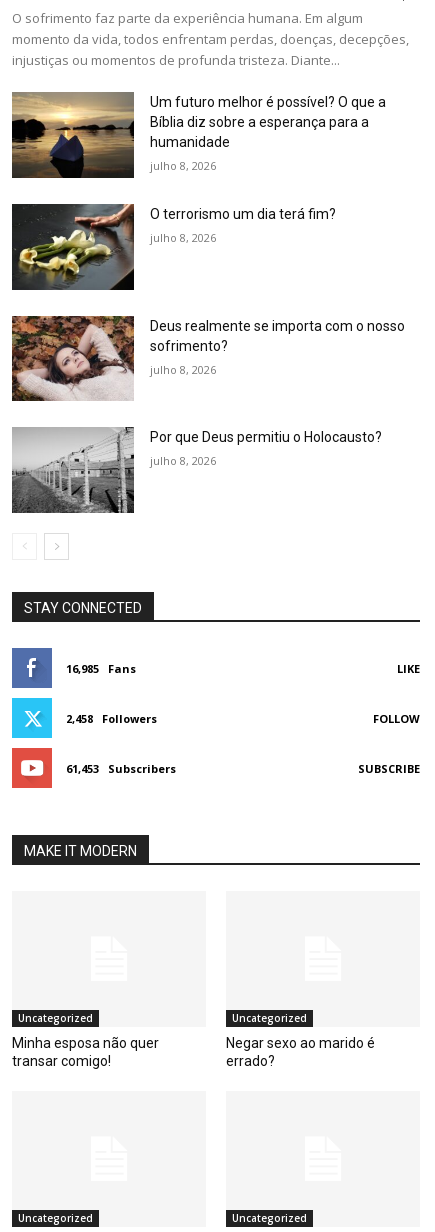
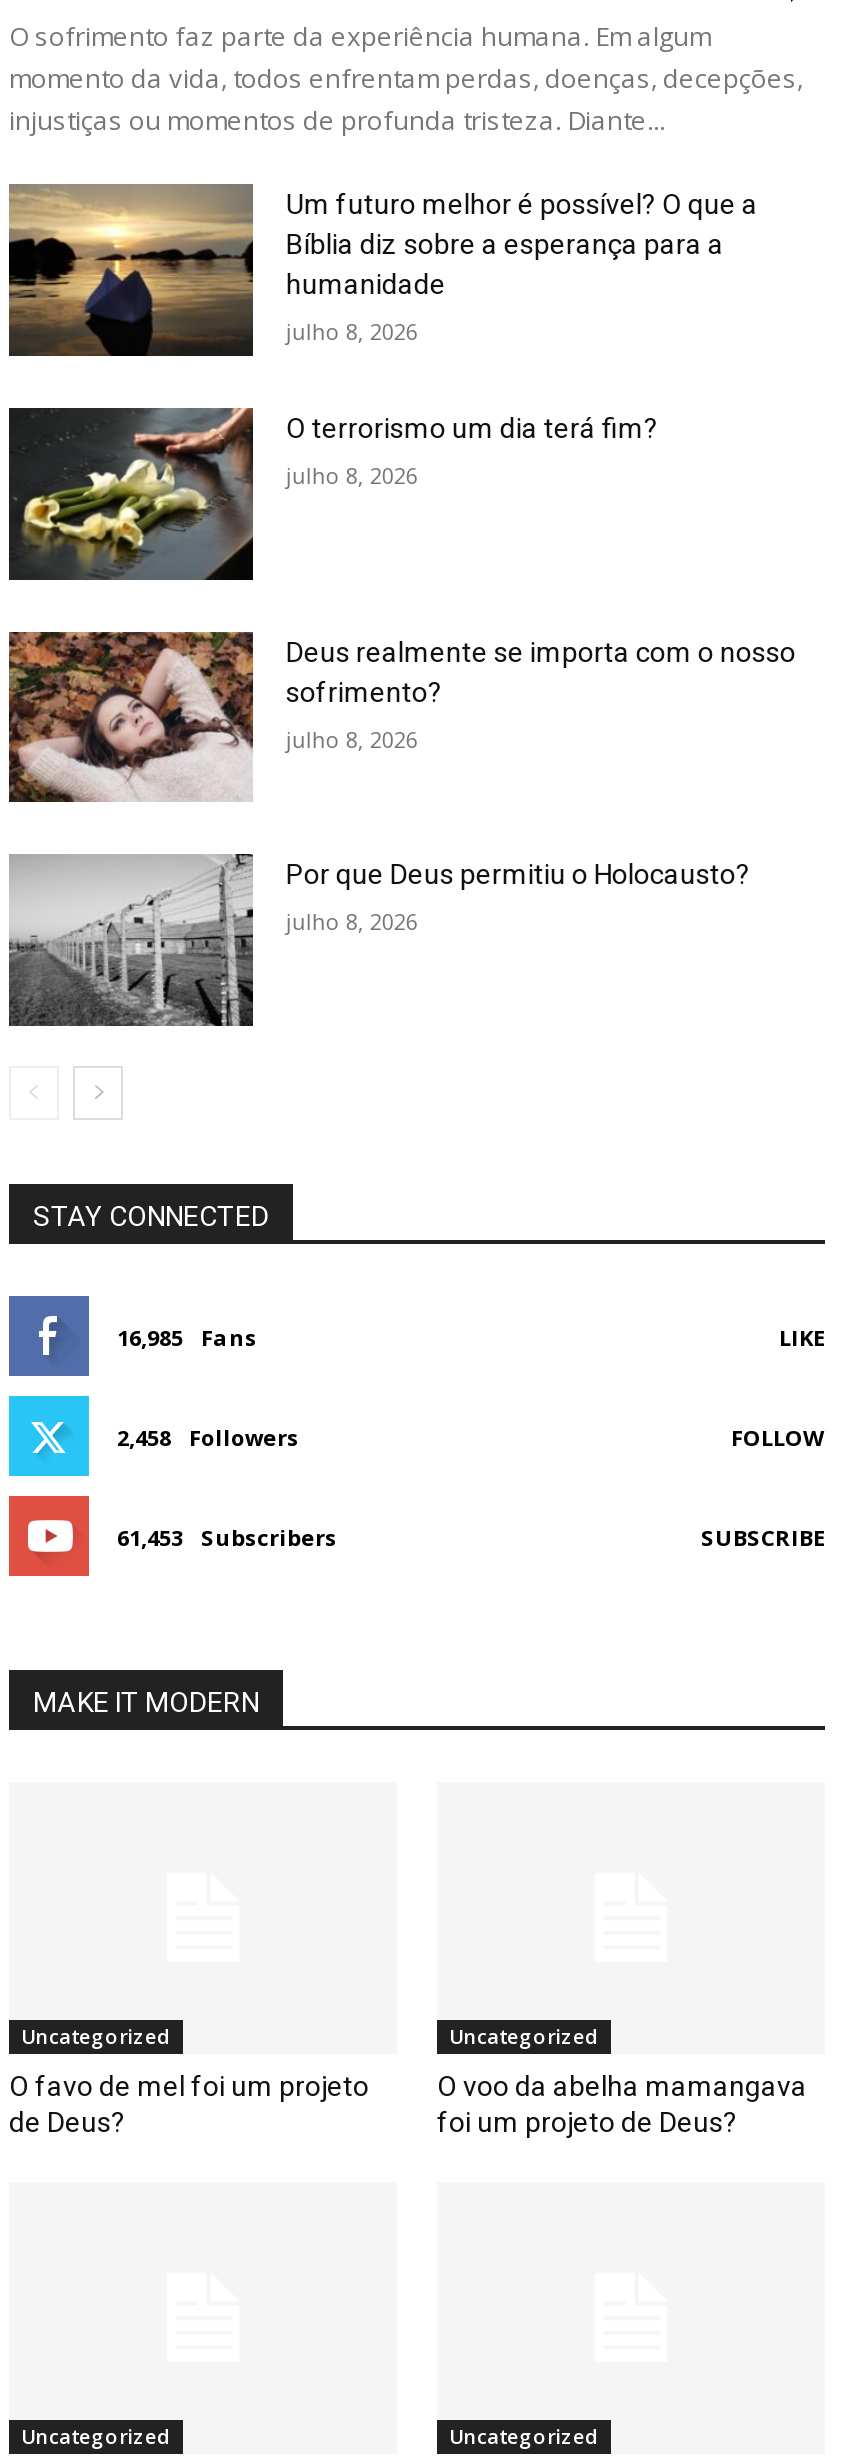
[12,1035,159,1069] Minha esposa não quer | transar comigo! -> [9,2069,369,2137] O favo de mel foi um projeto | de Deus?
[226,1035,375,1069] Negar sexo ao marido é | errado? -> [437,2069,807,2137] O voo da abelha mamangava | foi um projeto de Deus?

